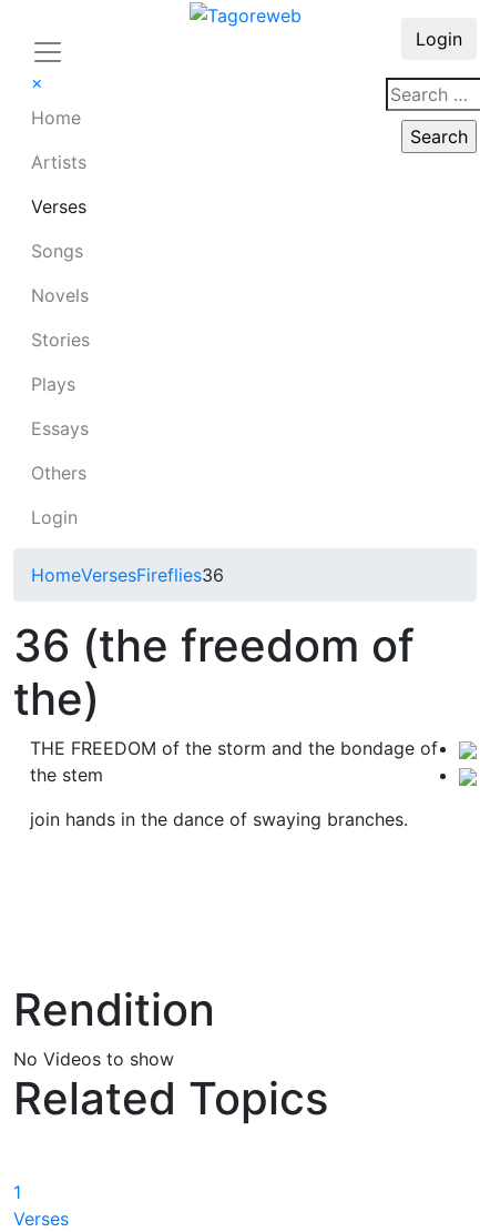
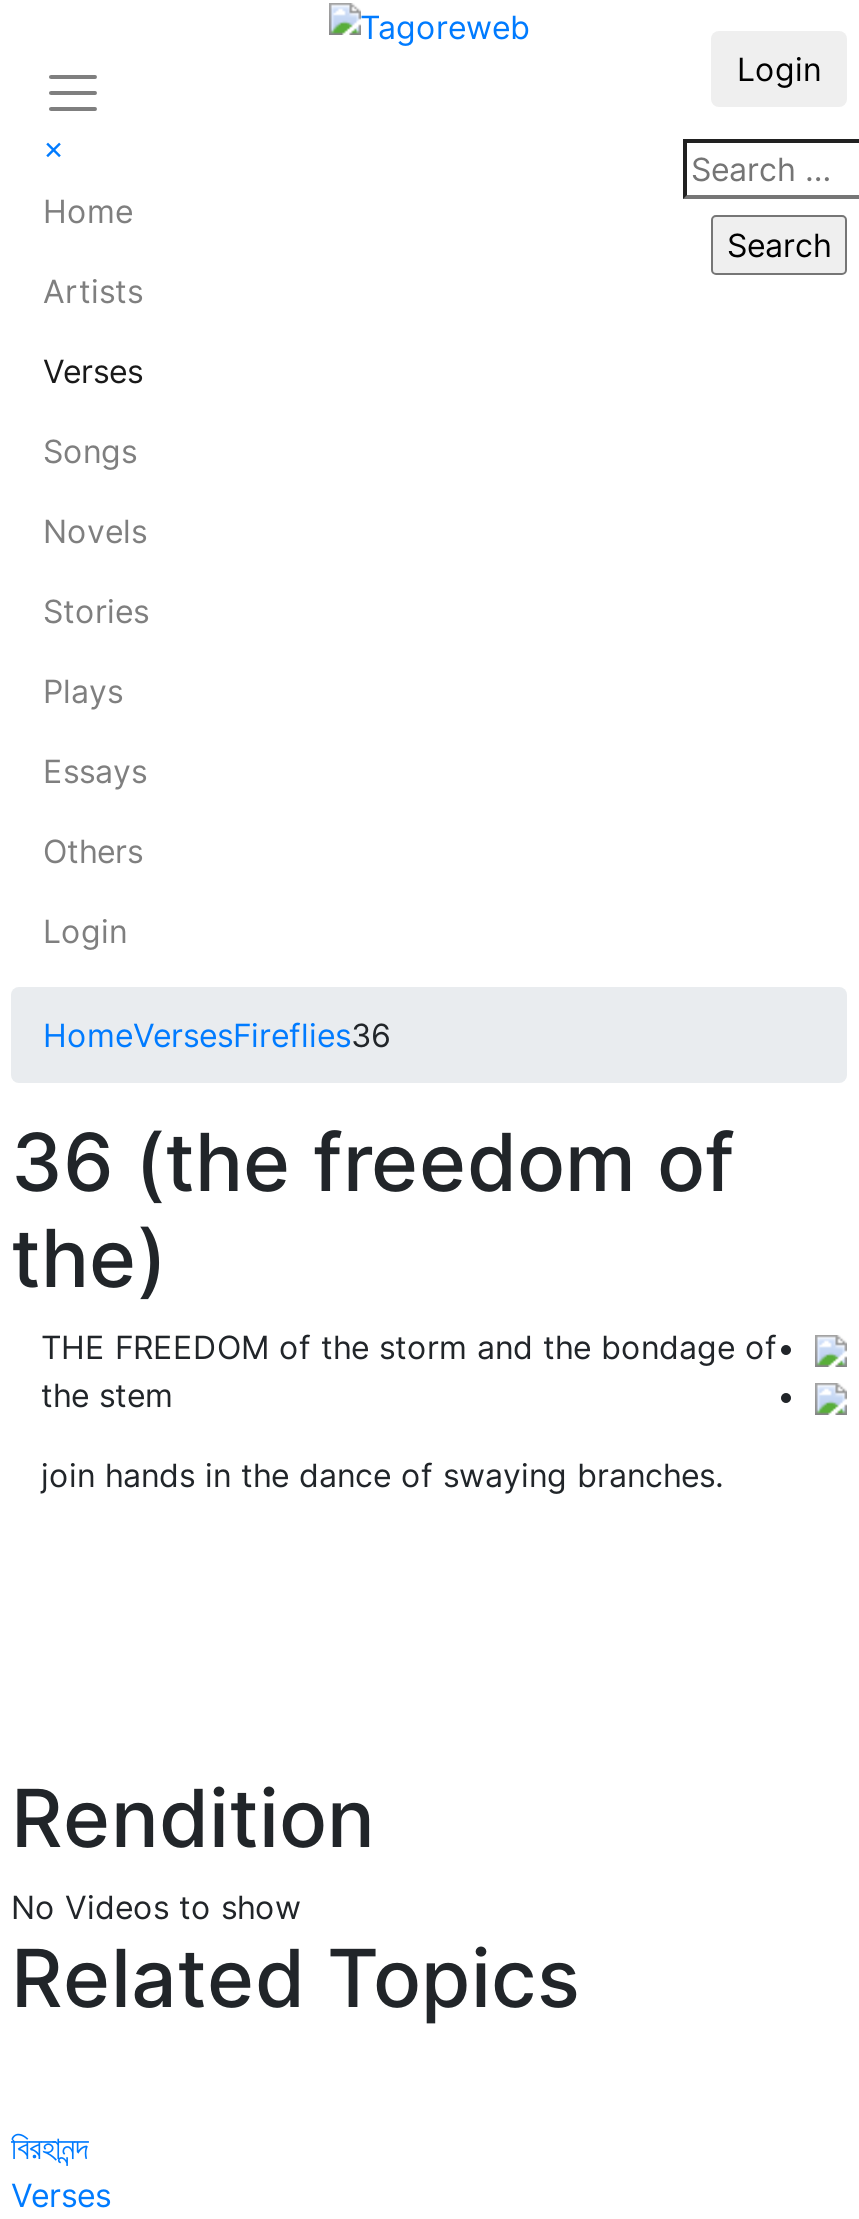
[13,1181,21,1203] 1 -> [11,2127,89,2167] বিরহানন্দ

